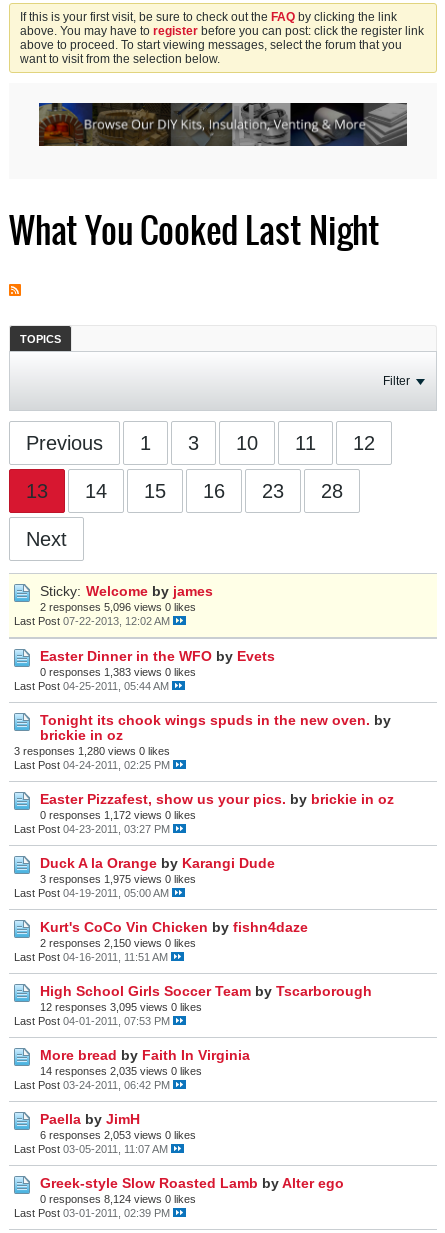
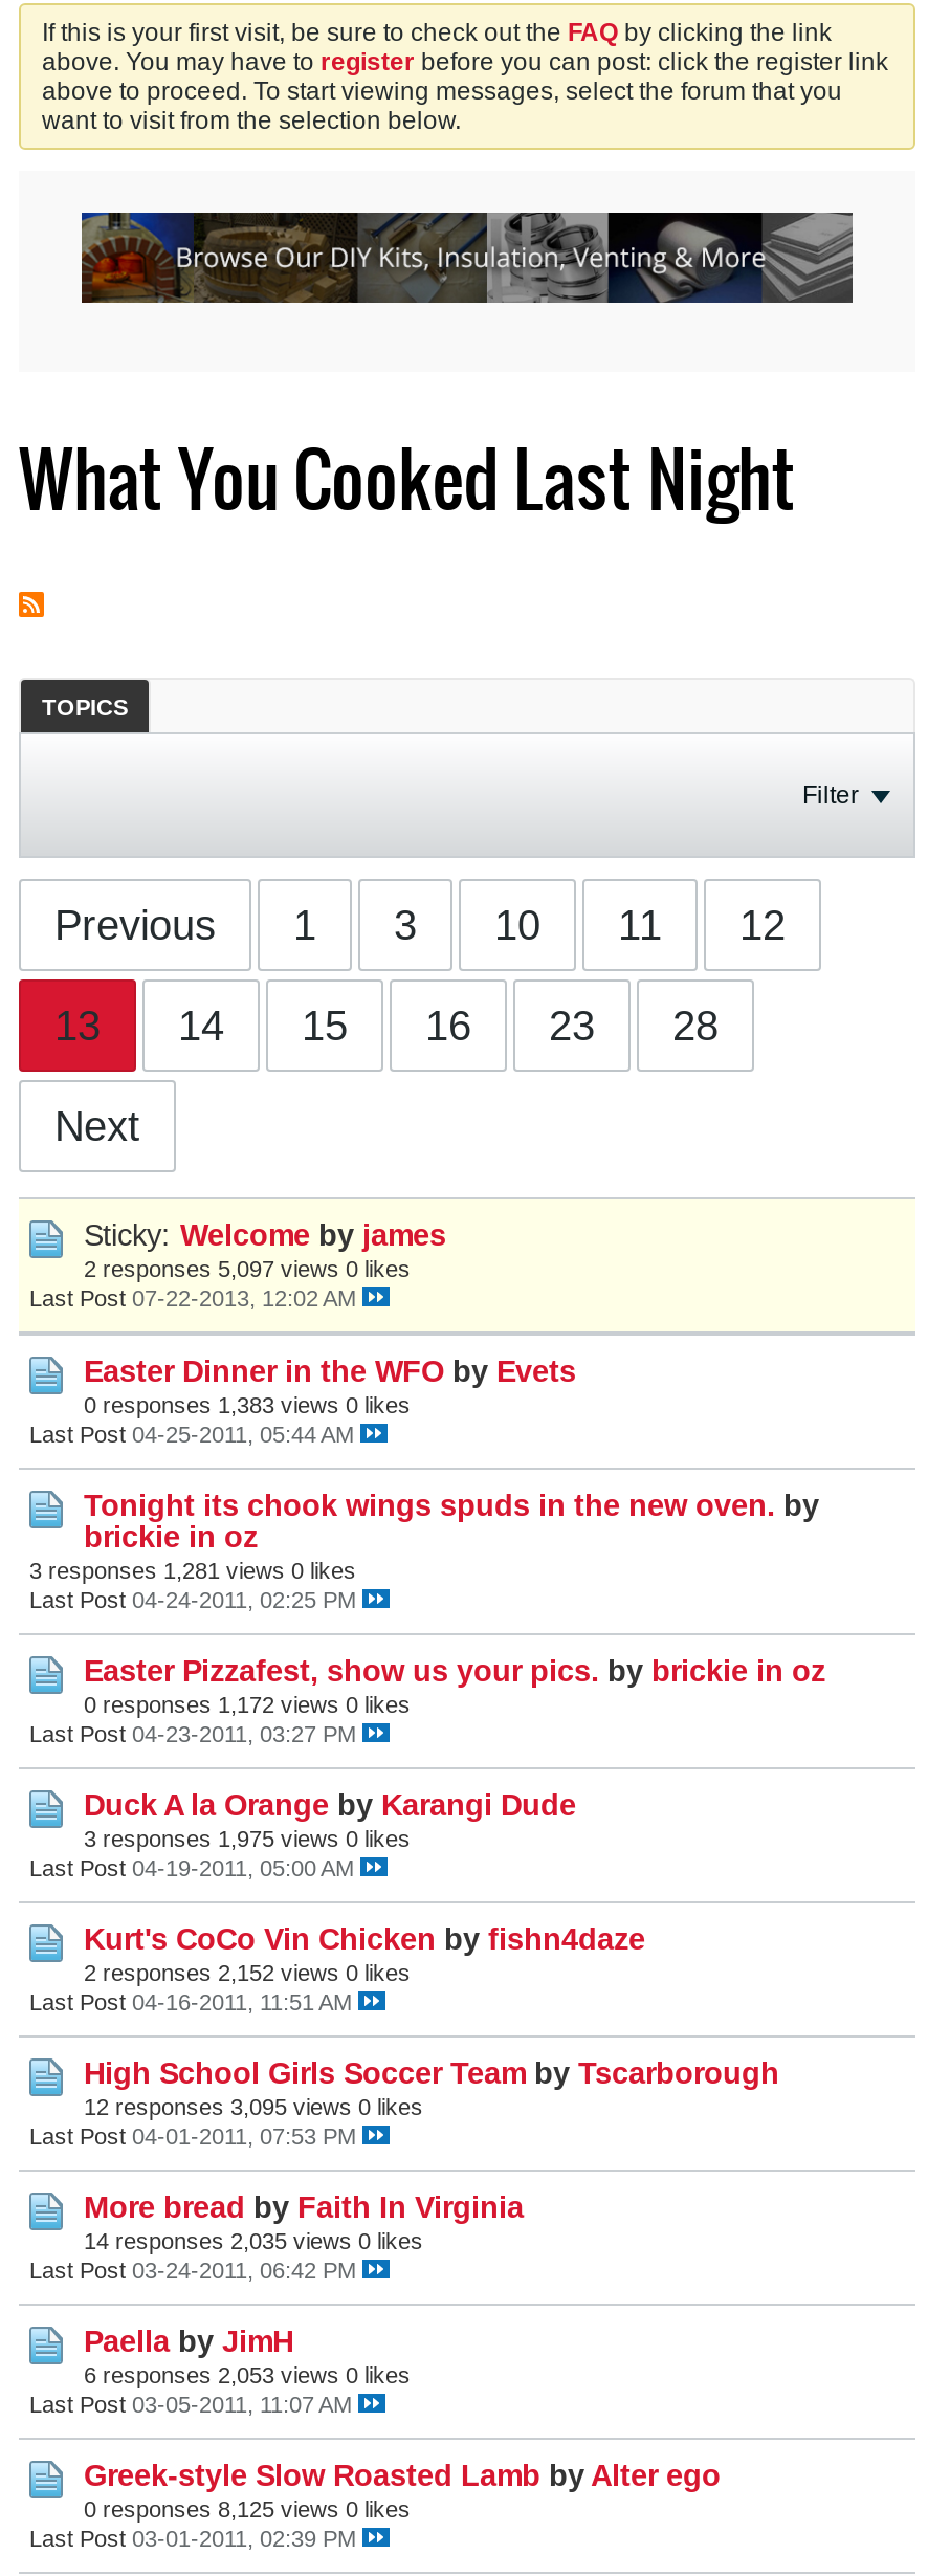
[40,601,196,613] 2 responses 5,096 views 0 likes -> [84,1256,411,1281] 2 responses 5,097 views 0 likes
[14,745,170,757] 3 responses 1,280 views 0 likes -> [29,1557,356,1582] 3 responses 1,281 views 0 likes
[40,937,196,949] 2 responses 2,150 views 0 likes -> [84,1960,411,1985] 2 responses 2,152 views 0 likes
[40,1193,196,1205] 0 responses 8,124 views 0 likes -> [84,2496,411,2521] 0 responses 8,125 views 0 likes

